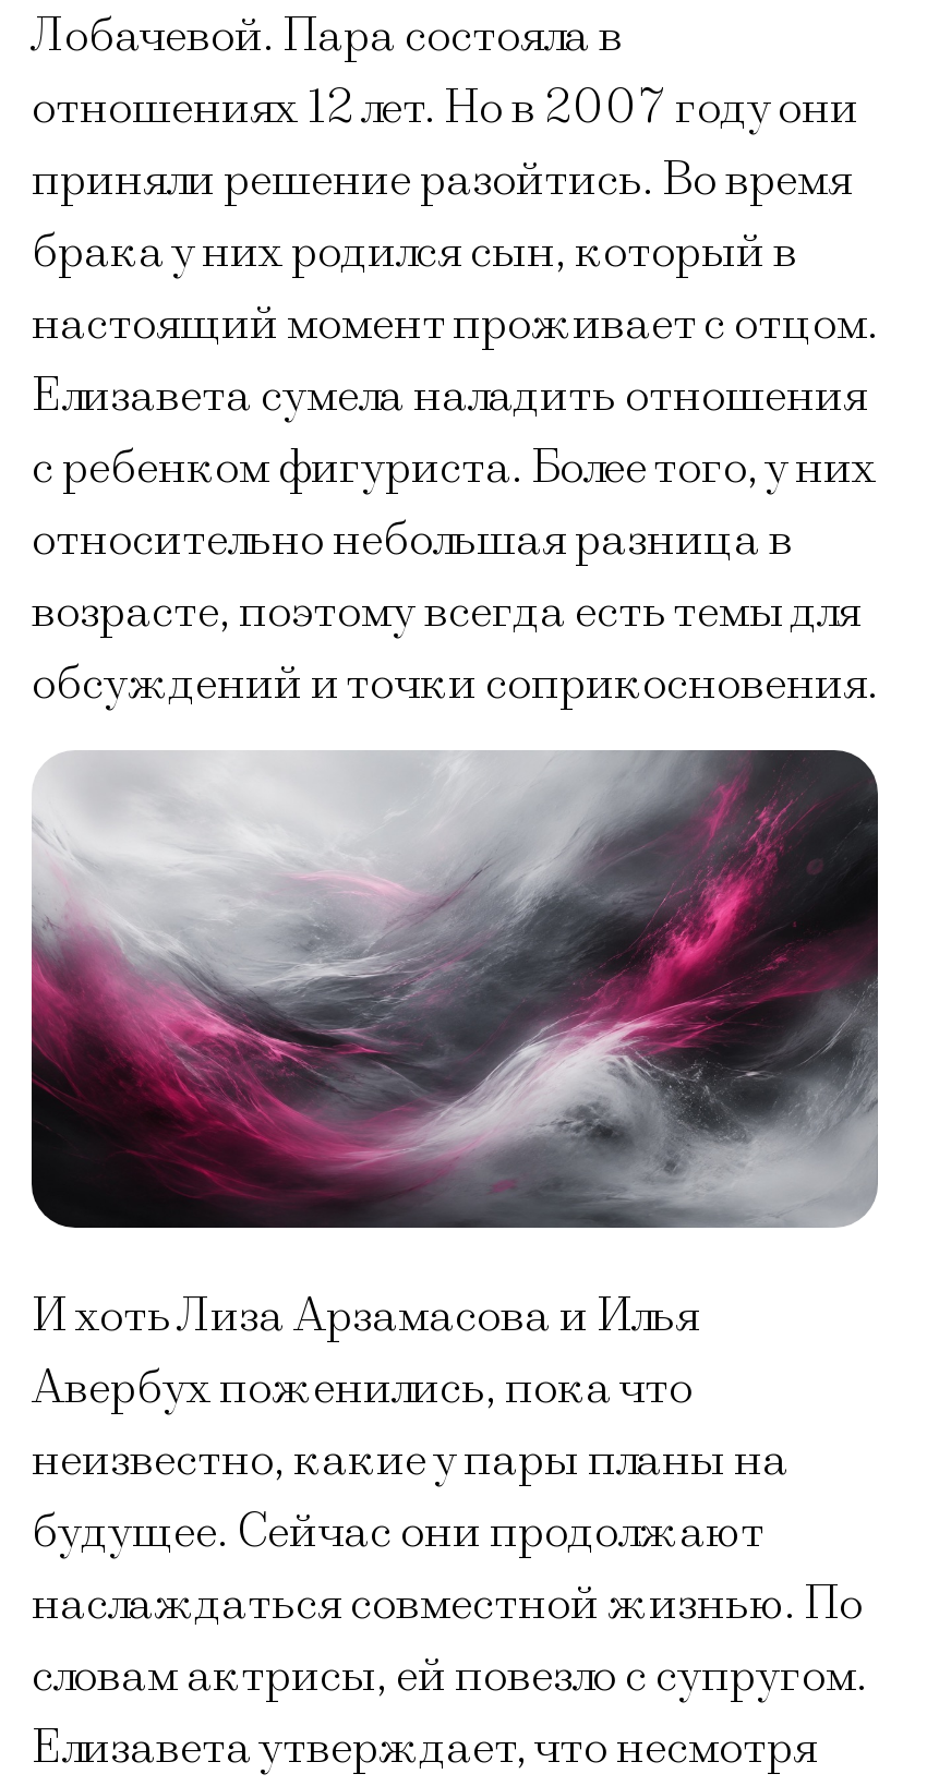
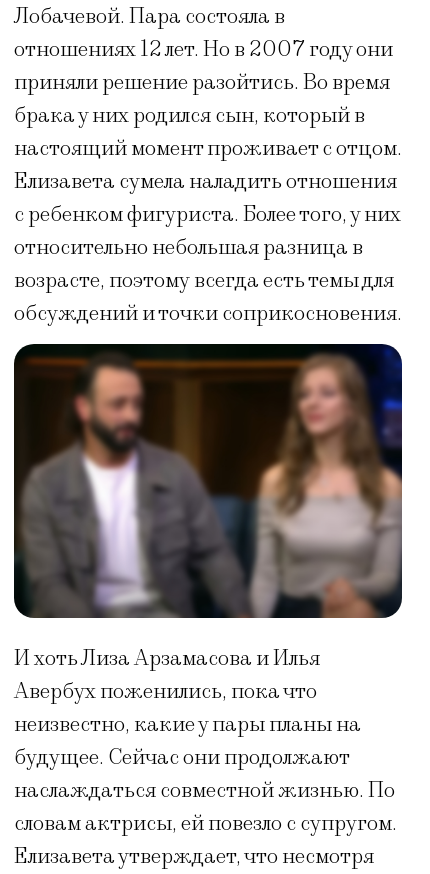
[29,748,876,1228] [image] -> [13,343,403,618] [image]

